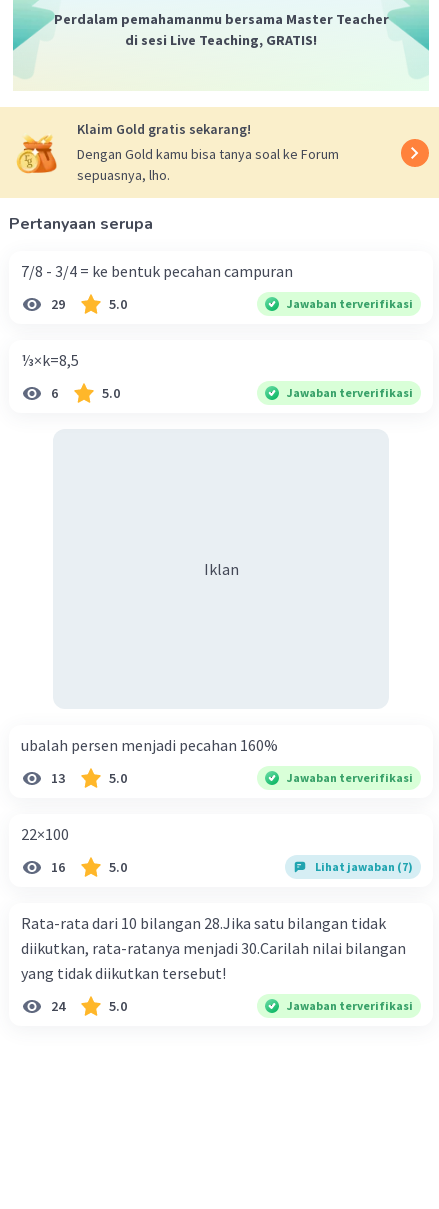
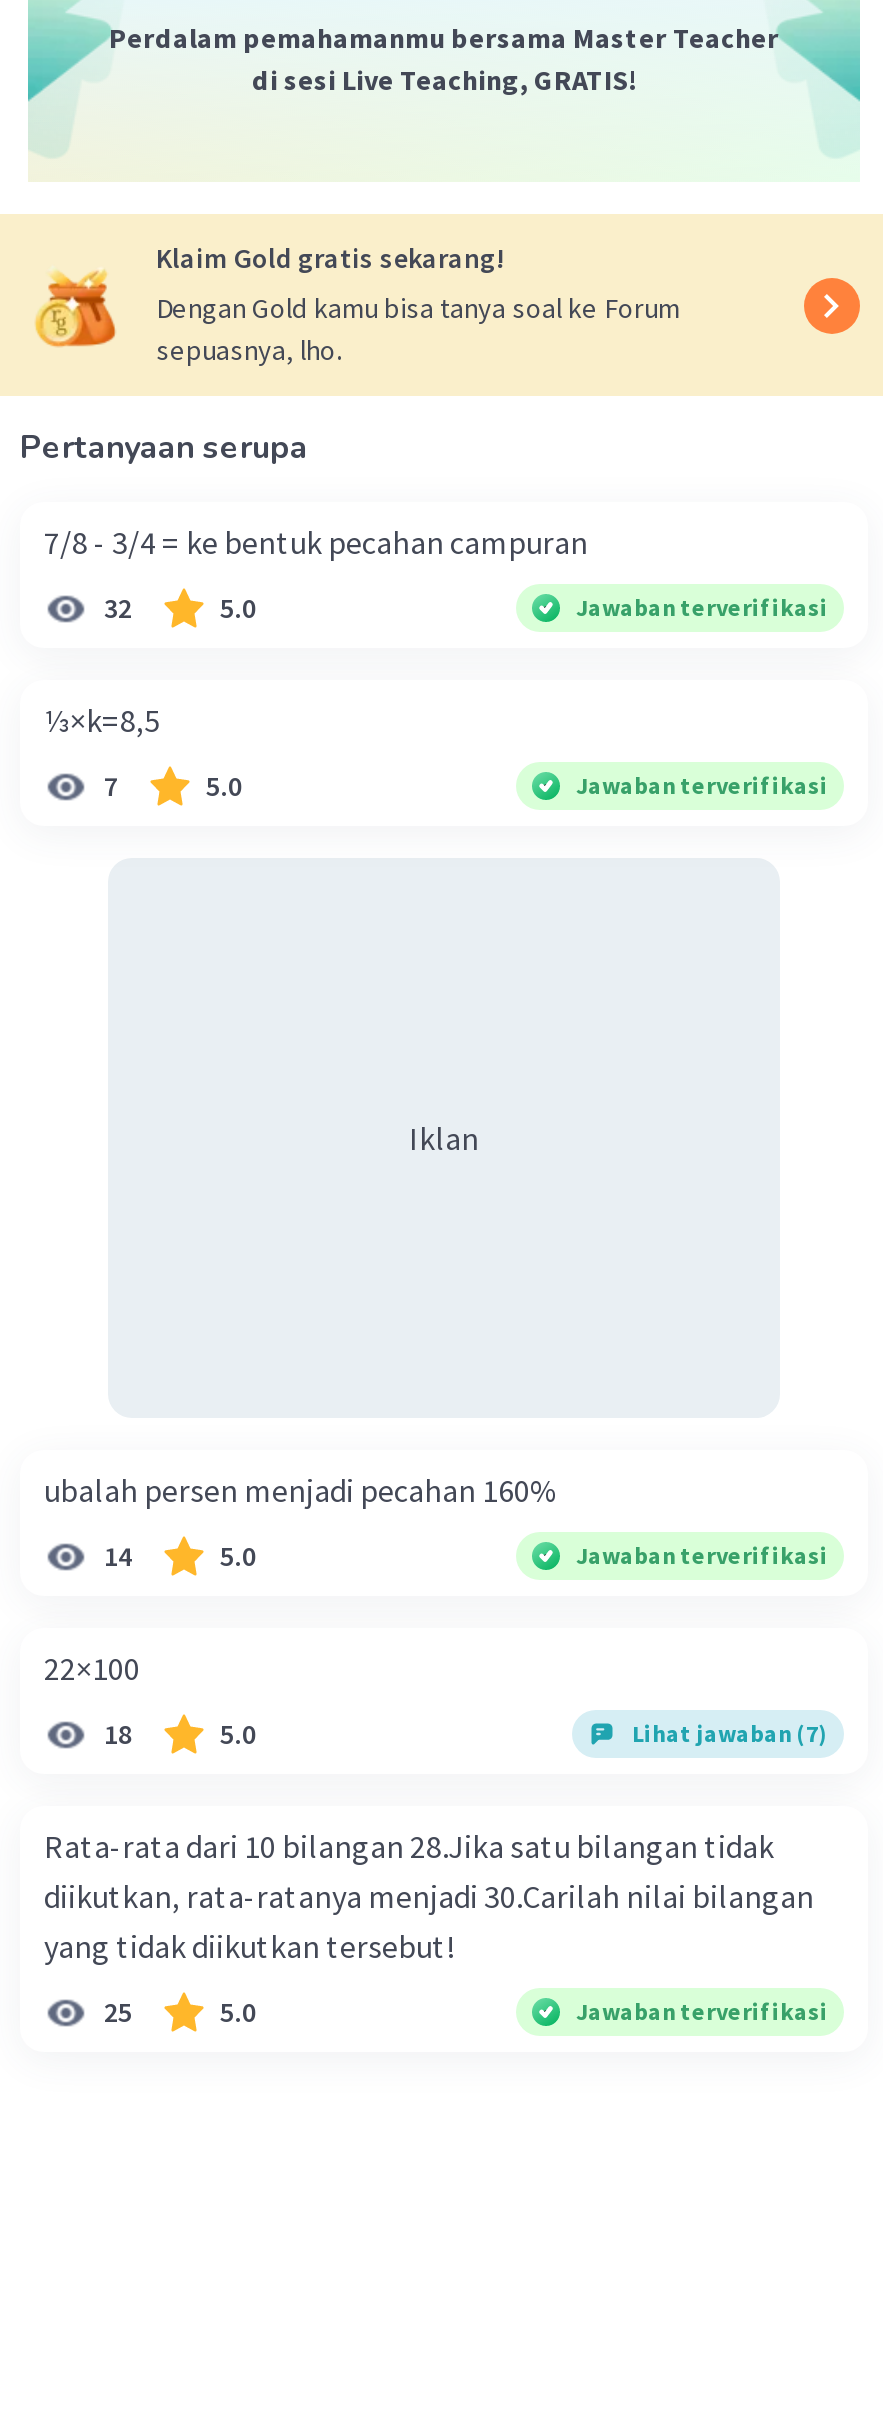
[51,295,65,313] 29 -> [104,590,132,626] 32
[51,384,58,402] 6 -> [104,768,118,804] 7
[51,769,65,787] 13 -> [104,1538,132,1574] 14
[51,858,65,876] 16 -> [104,1716,132,1752] 18
[51,997,65,1015] 24 -> [104,1994,132,2030] 25

